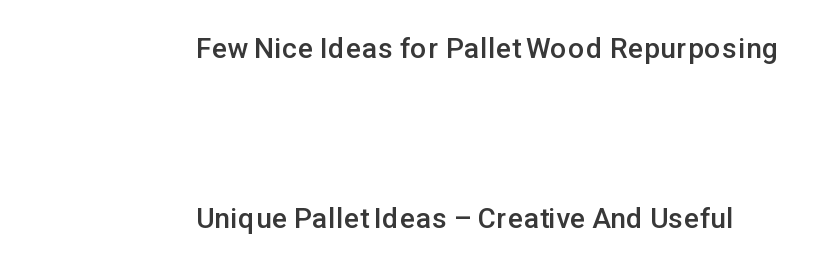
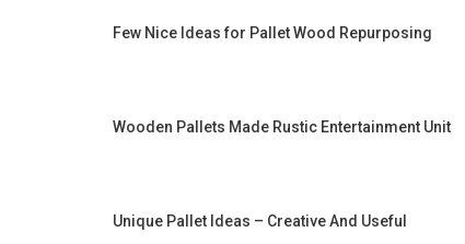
none -> [113,118,451,136] Wooden Pallets Made Rustic Entertainment Unit

